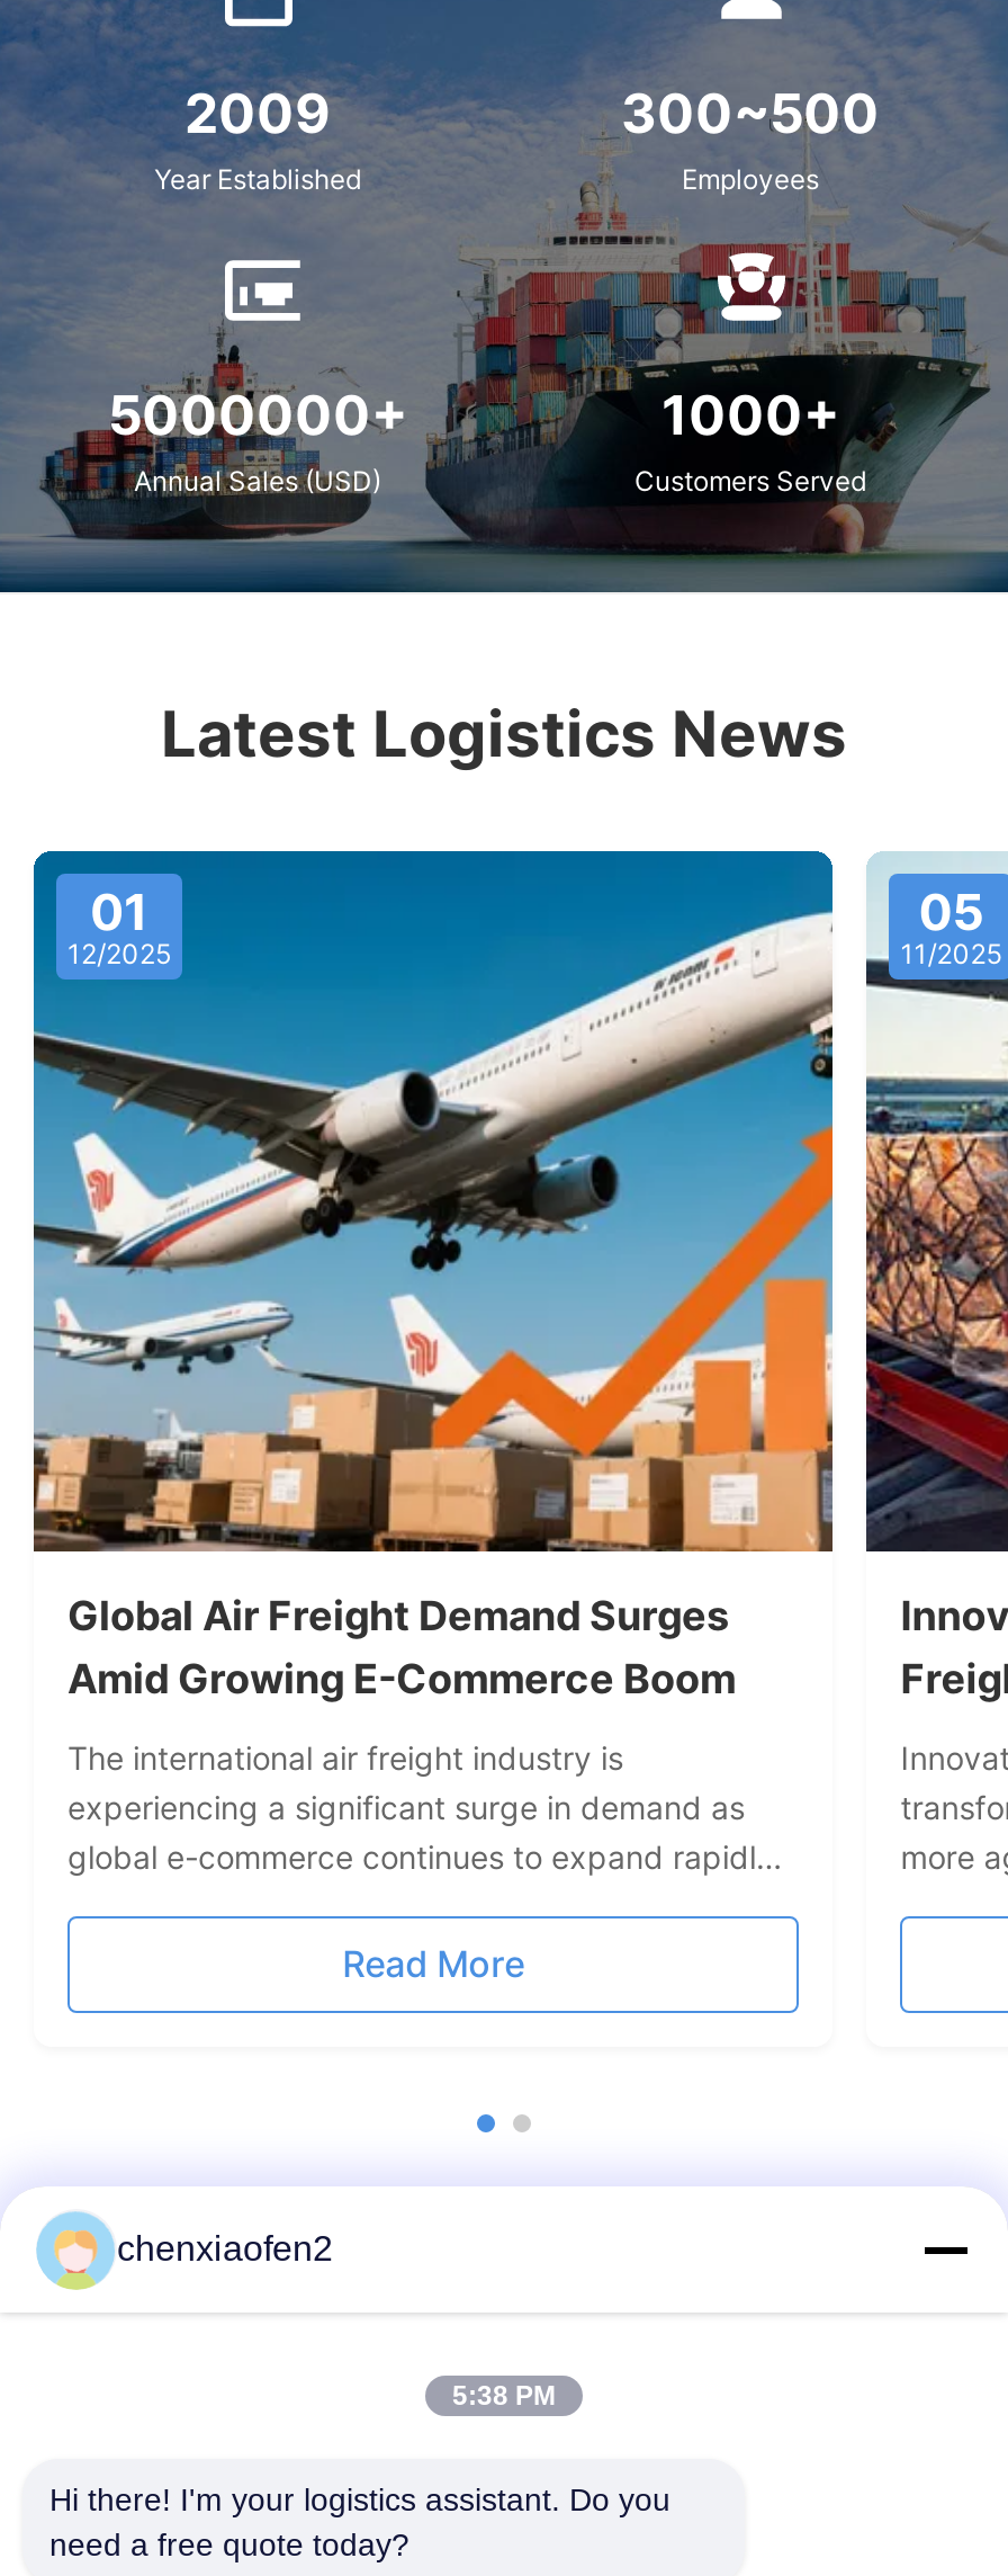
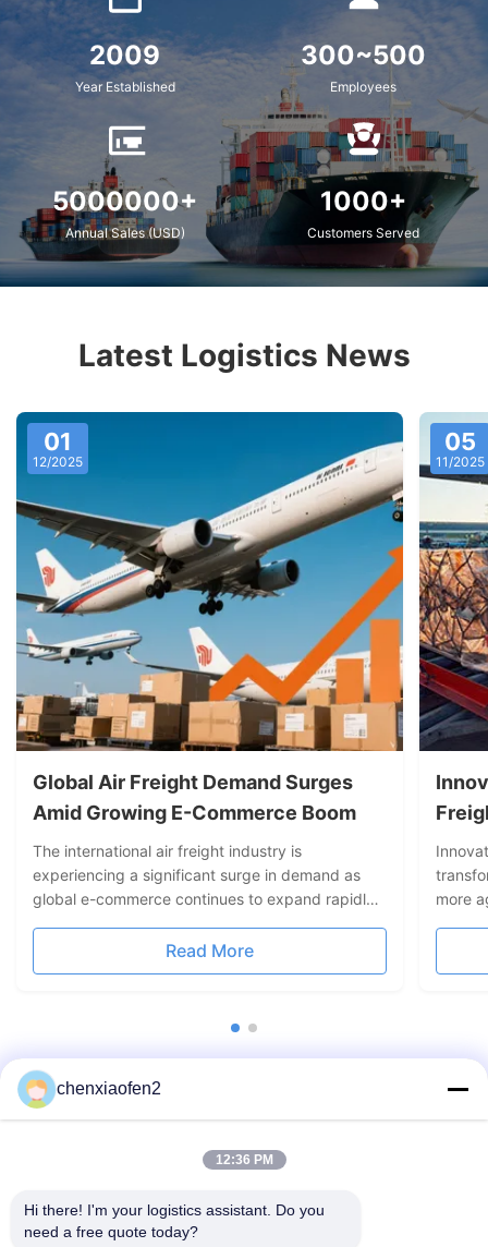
[452,2380,556,2412] 5:38 PM -> [215,1152,273,1167] 12:36 PM

